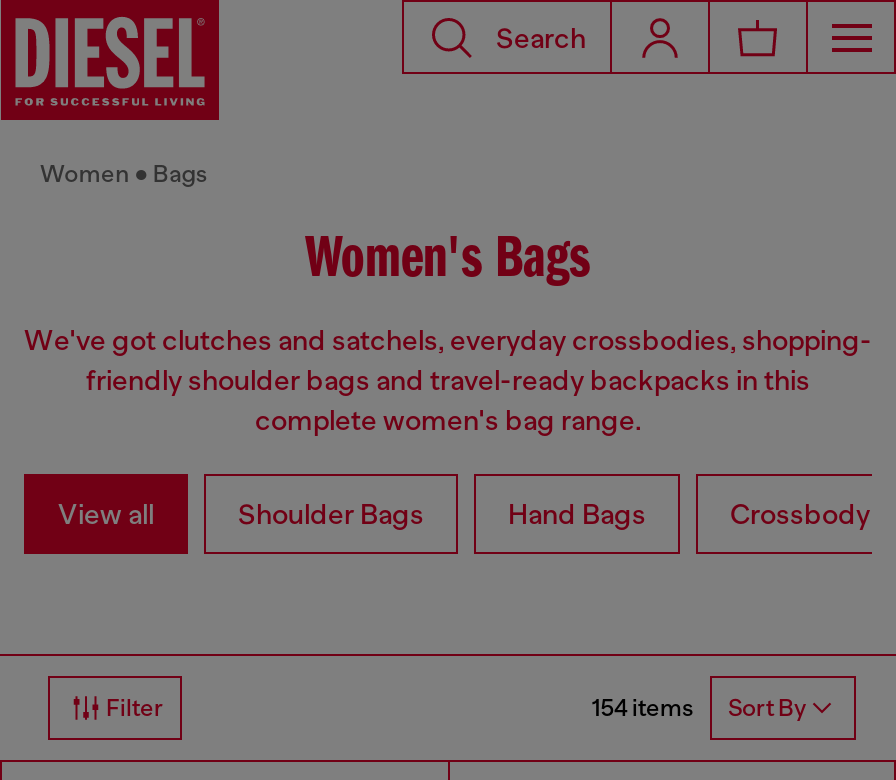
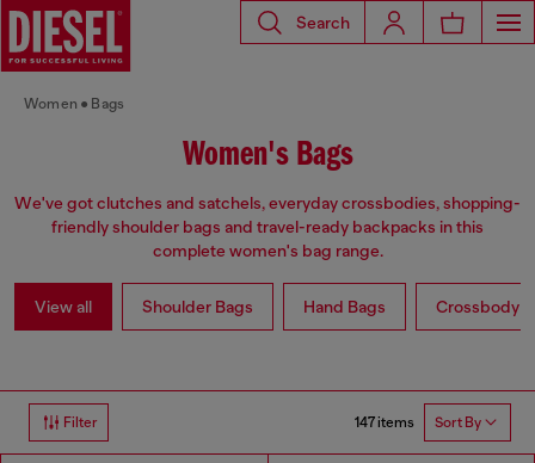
[592,694,806,723] 154 items Sort By -> [355,414,481,431] 147 items Sort By

